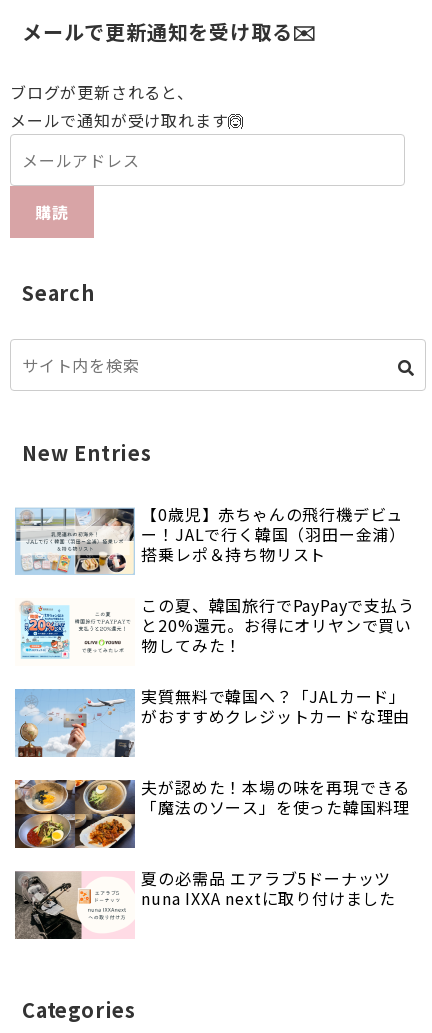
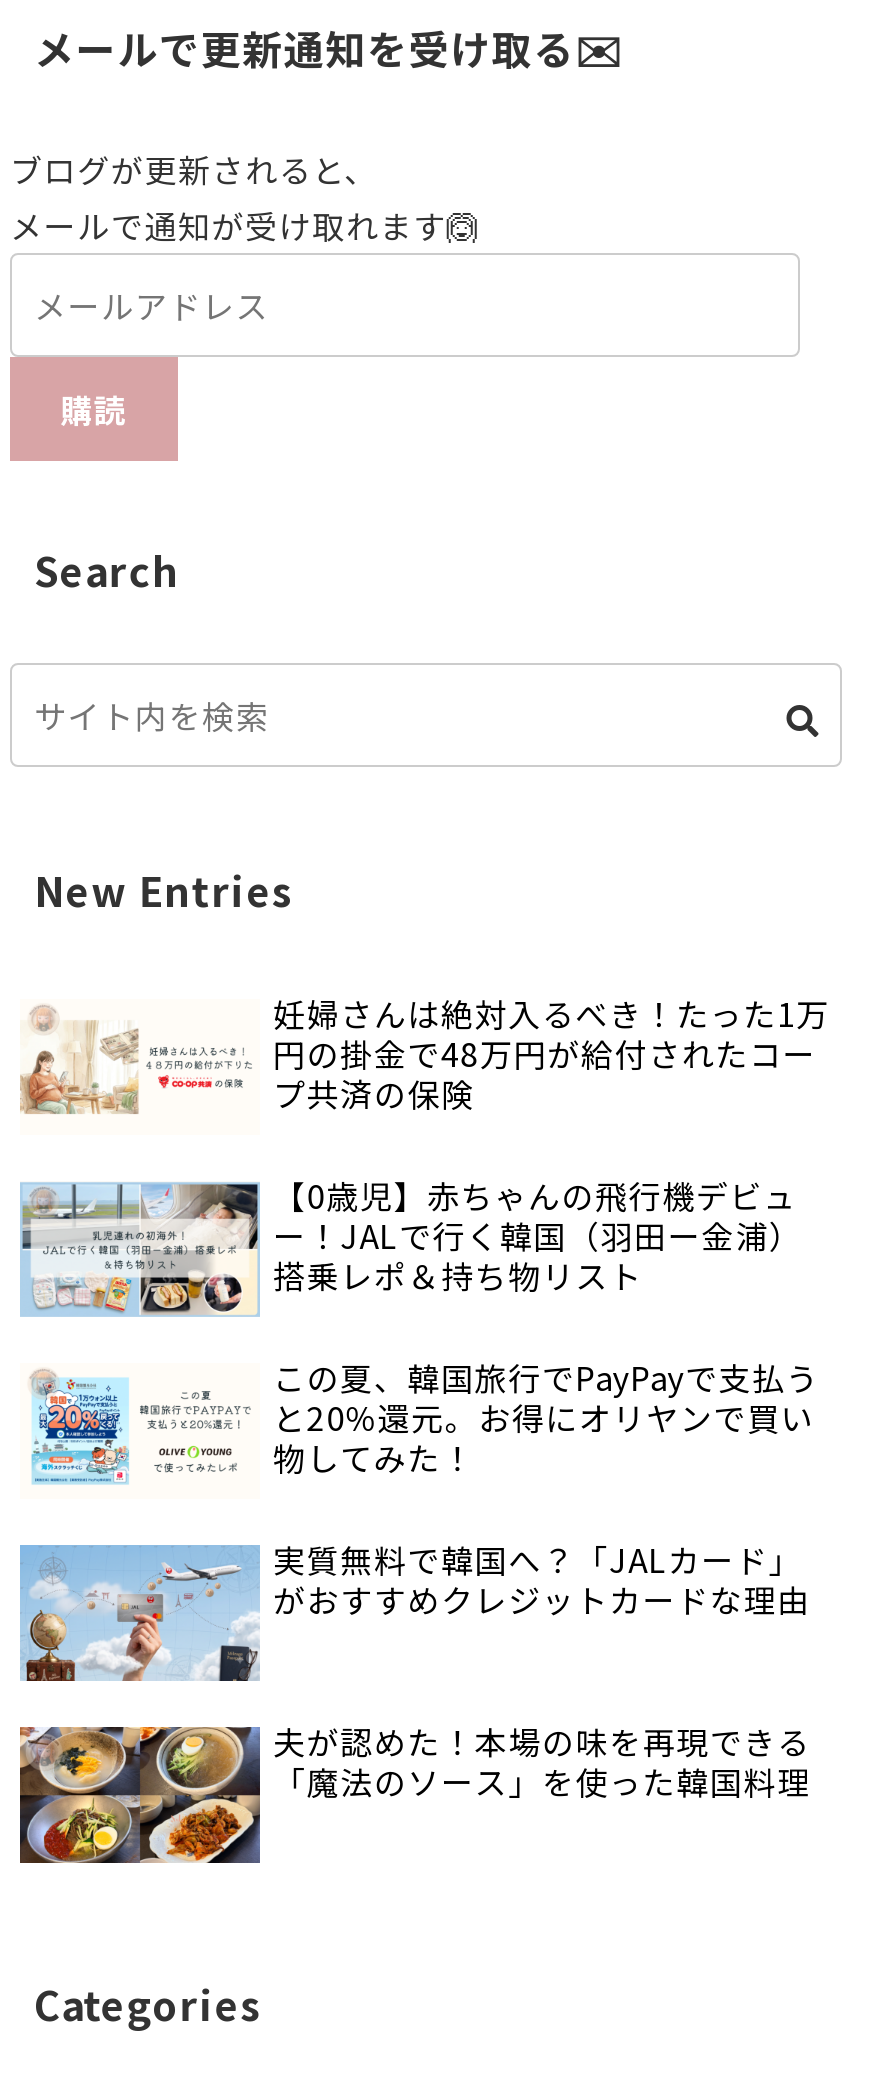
none -> [20,990,830,1118] [image] | 妊婦さんは絶対入るべき！たった1万 | 円の掛金で48万円が給付されたコー | プ共済の保険
moved [15,502,415,819] -> [20,1172,819,1805]: [image] | 【0歳児】赤ちゃんの飛行機デビュ | ー！JALで行く韓国（羽田ー金浦） | ... | 夫が認めた！本場の味を再現できる | 「魔法のソース」を使った韓国料理
[14,866,396,940] [image] | 夏の必需品 エアラブ5ドーナッツ | nuna IXXA nextに取り付けました -> none

